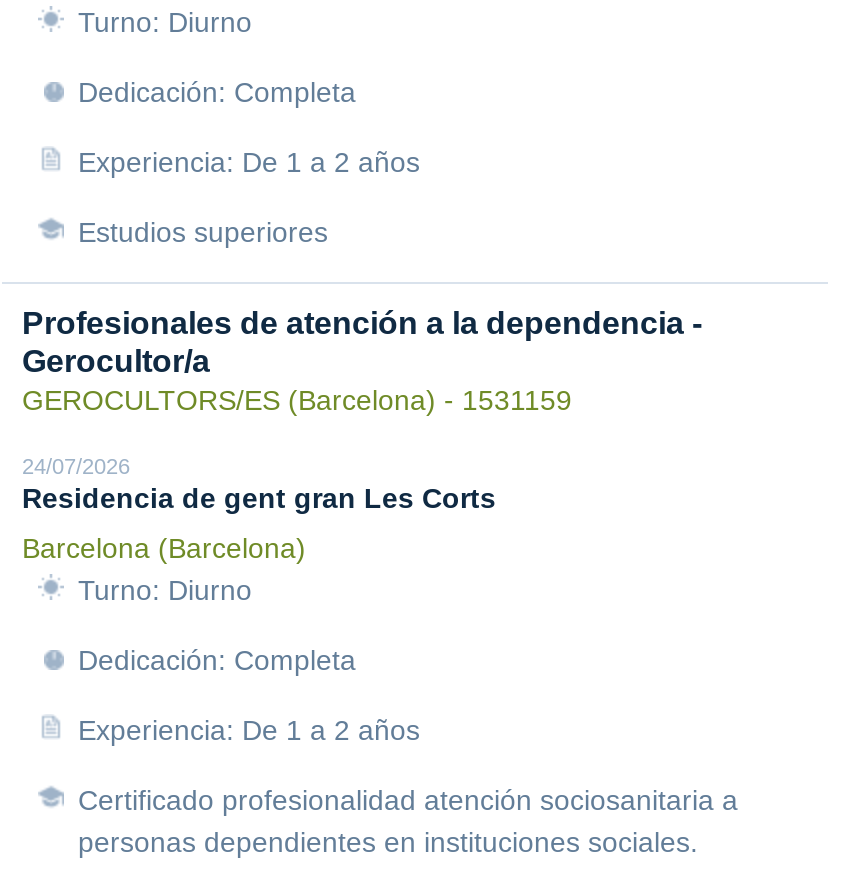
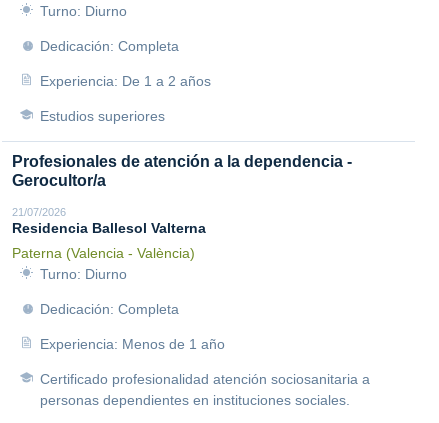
[22,384,572,564] GEROCULTORS/ES (Barcelona) - 1531159 | 24/07/2026 | Residencia de gent gran Les Corts | Barcelona (Barcelona) -> [12,206,206,261] 21/07/2026 | Residencia Ballesol Valterna | Paterna (Valencia - València)
[78,714,420,746] Experiencia: De 1 a 2 años -> [40,336,225,352] Experiencia: Menos de 1 año

